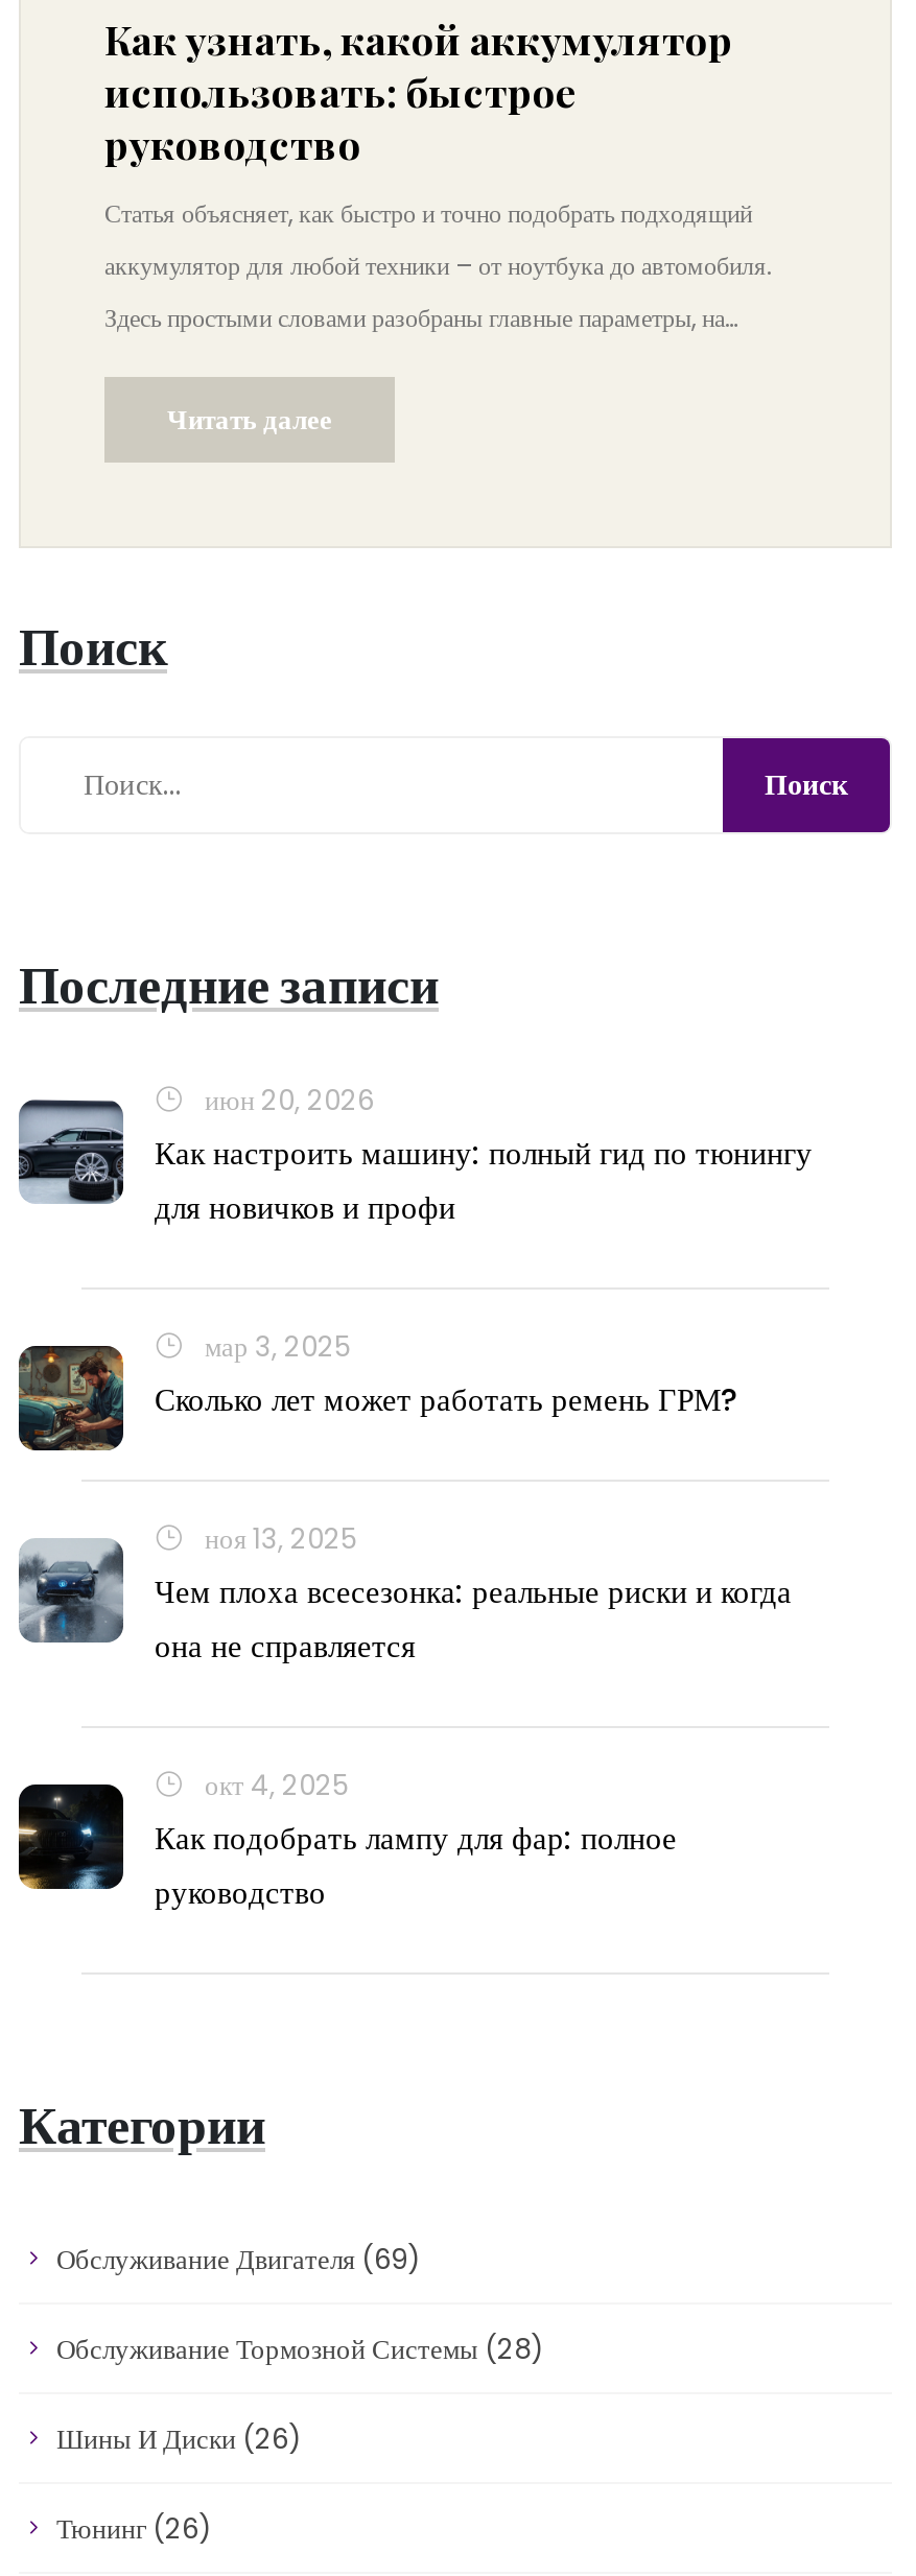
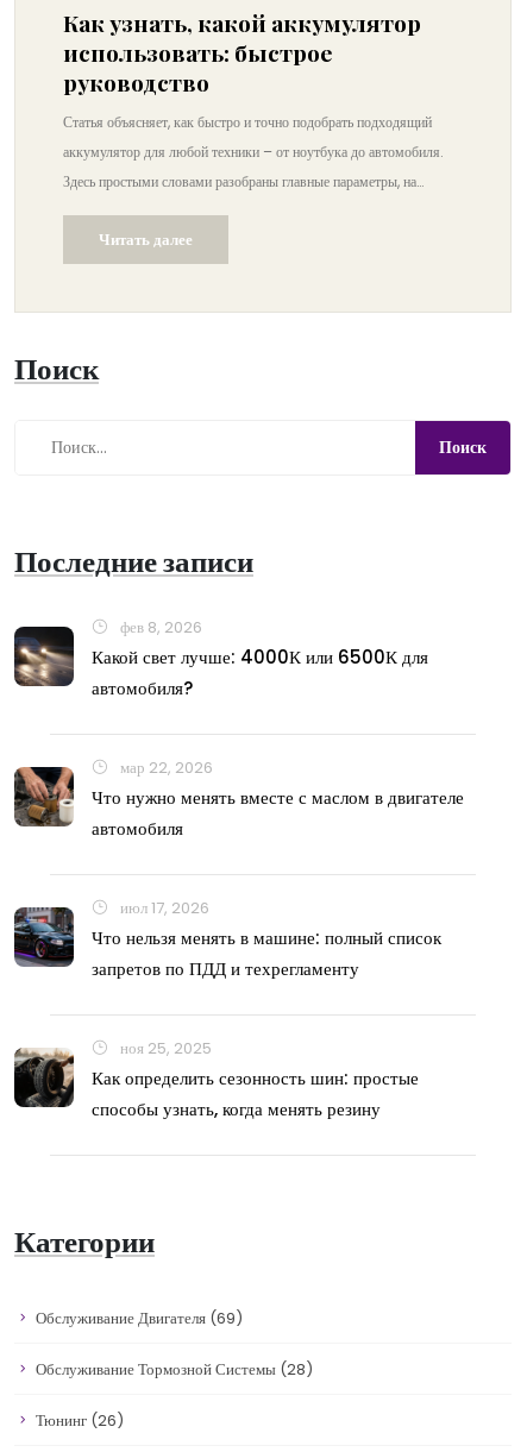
[17,1081,813,1229] [image] | июн 20, 2026 | Как настроить машину: полный гид по тюнингу | для новичков и профи -> [14,616,428,700] [image] | фев 8, 2026 | Какой свет лучше: 4000К или 6500К для | автомобиля?
[19,1327,737,1452] [image] | мар 3, 2025 | Сколько лет может работать ремень ГРМ? -> [14,756,464,841] [image] | мар 22, 2026 | Что нужно менять вместе с маслом в двигателе | автомобиля
[19,1519,792,1668] [image] | ноя 13, 2025 | Чем плоха всесезонка: реальные риски и когда | она не справляется -> [13,897,441,981] [image] | июл 17, 2026 | Что нельзя менять в машине: полный список | запретов по ПДД и техрегламенту
[17,1766,677,1914] [image] | окт 4, 2025 | Как подобрать лампу для фар: полное | руководство -> [13,1037,419,1121] [image] | ноя 25, 2025 | Как определить сезонность шин: простые | способы узнать, когда менять резину
moved [19,2089,543,2369] -> [14,1221,313,1381]: Категории | Обслуживание Двигателя (69) | Обслуживание Тормозной Системы (28)
[56,2419,301,2459] Шины И Диски (26) -> none

